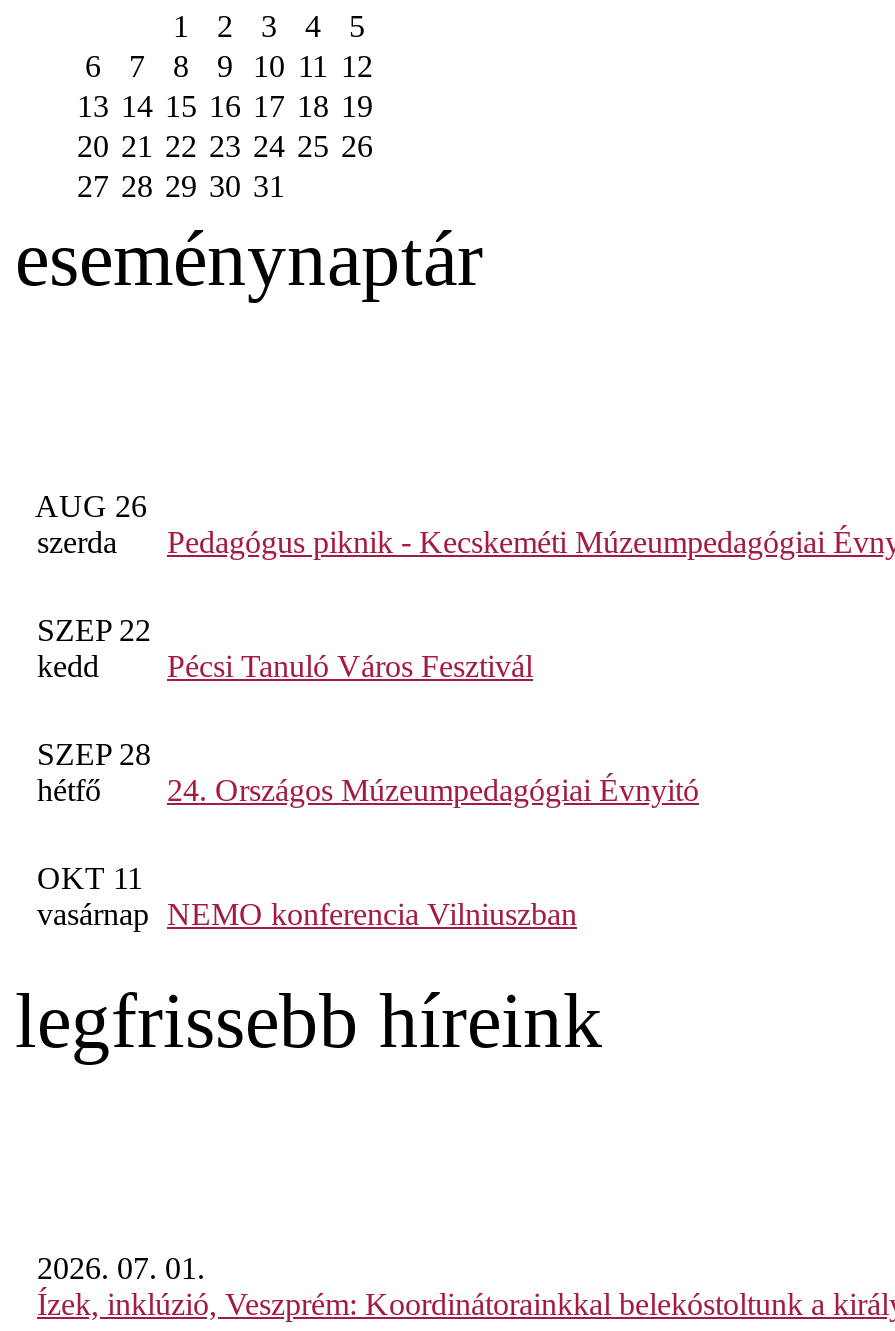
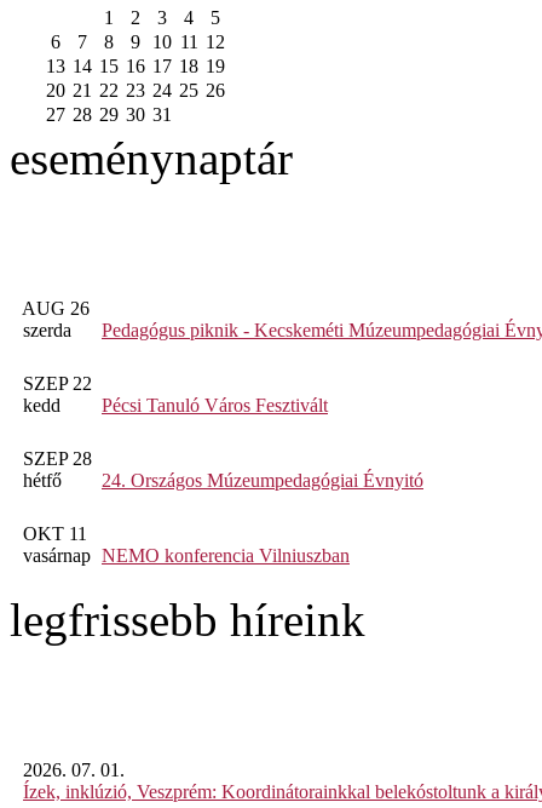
[167,649,533,683] Pécsi Tanuló Város Fesztivál -> [102,395,328,416] Pécsi Tanuló Város Fesztivált

